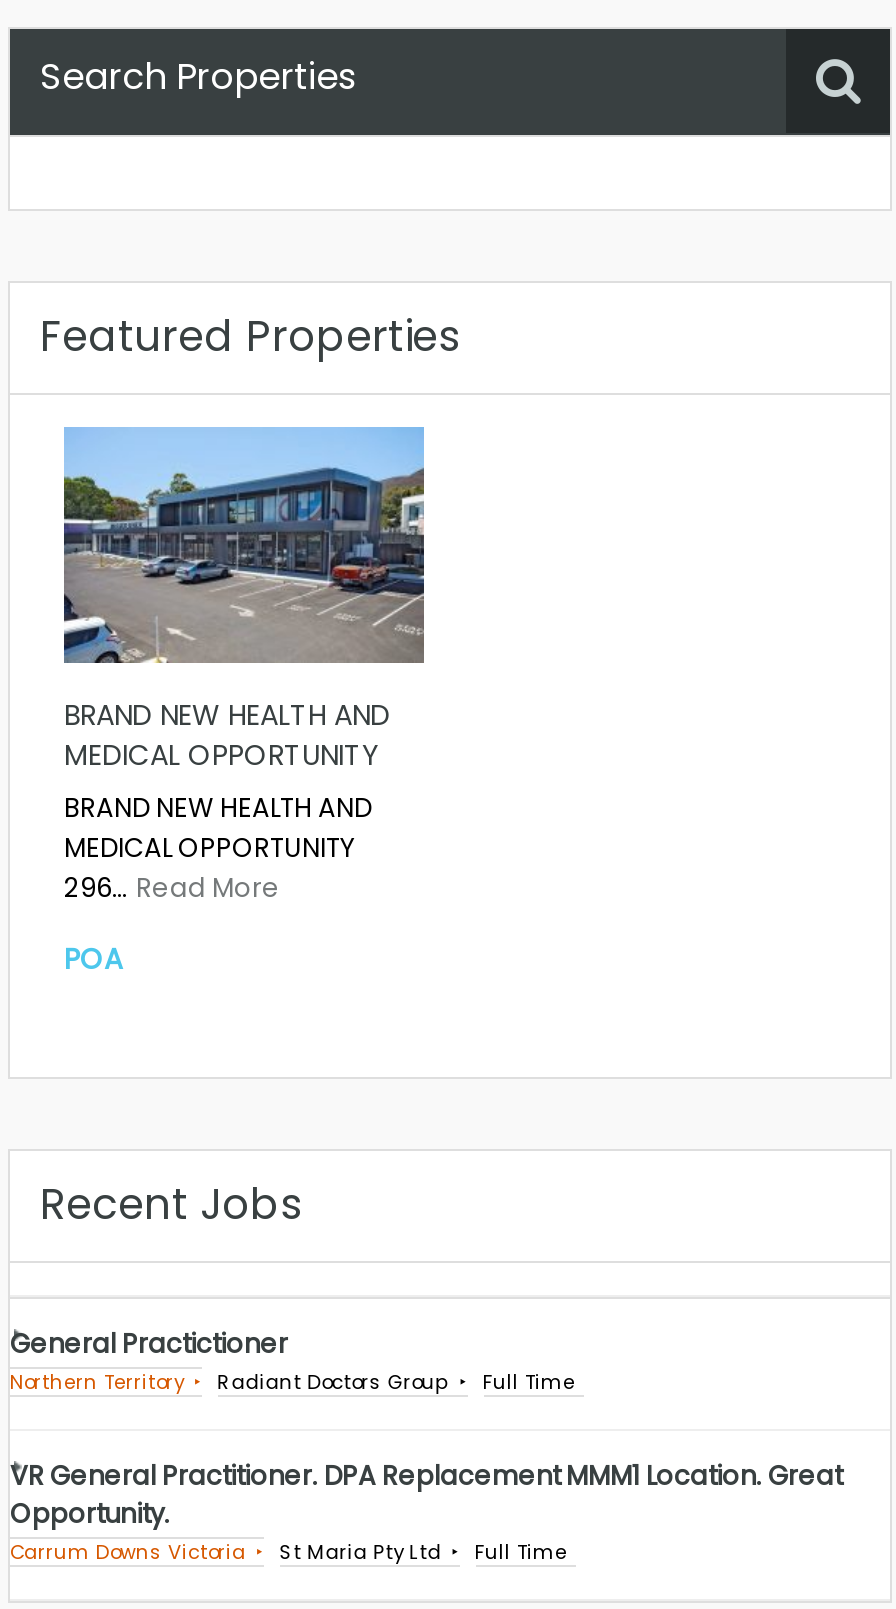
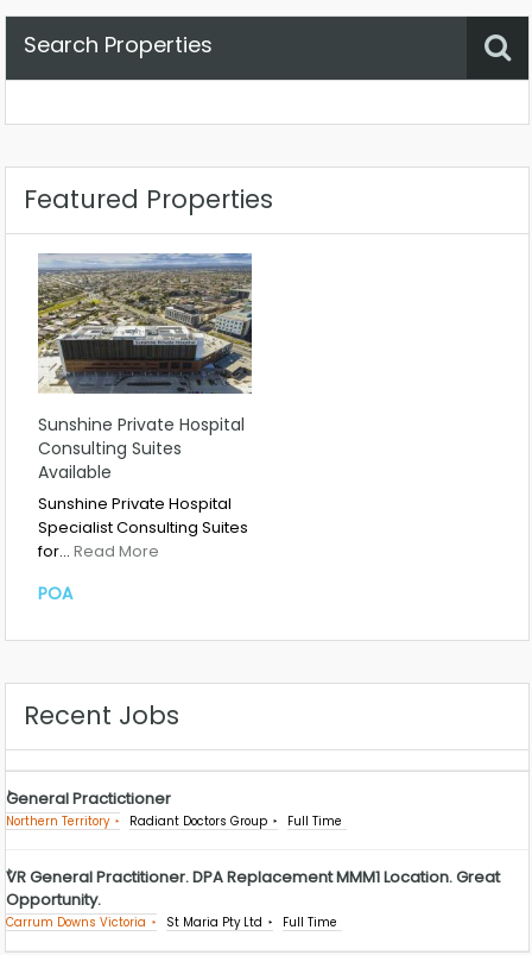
[62,427,424,907] [image] | BRAND NEW HEALTH AND | MEDICAL OPPORTUNITY | BRAND NEW HEALTH AND | MEDICAL OPPORTUNITY | 296… Read More -> [37,253,253,563] [image] | Sunshine Private Hospital | Consulting Suites | Available | Sunshine Private Hospital | Specialist Consulting Suites | for… Read More
moved [64,939,122,979] -> [38,582,72,605]: POA

